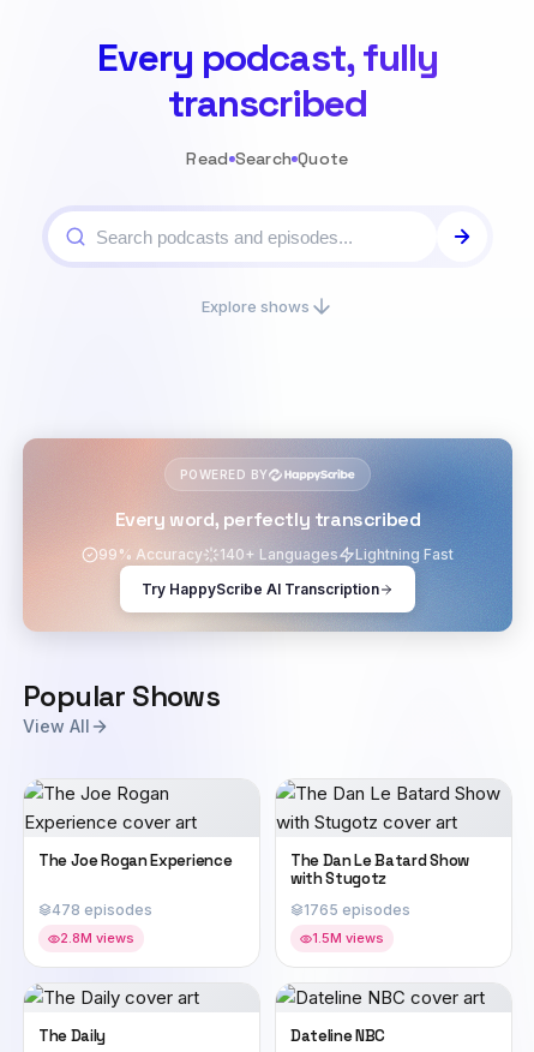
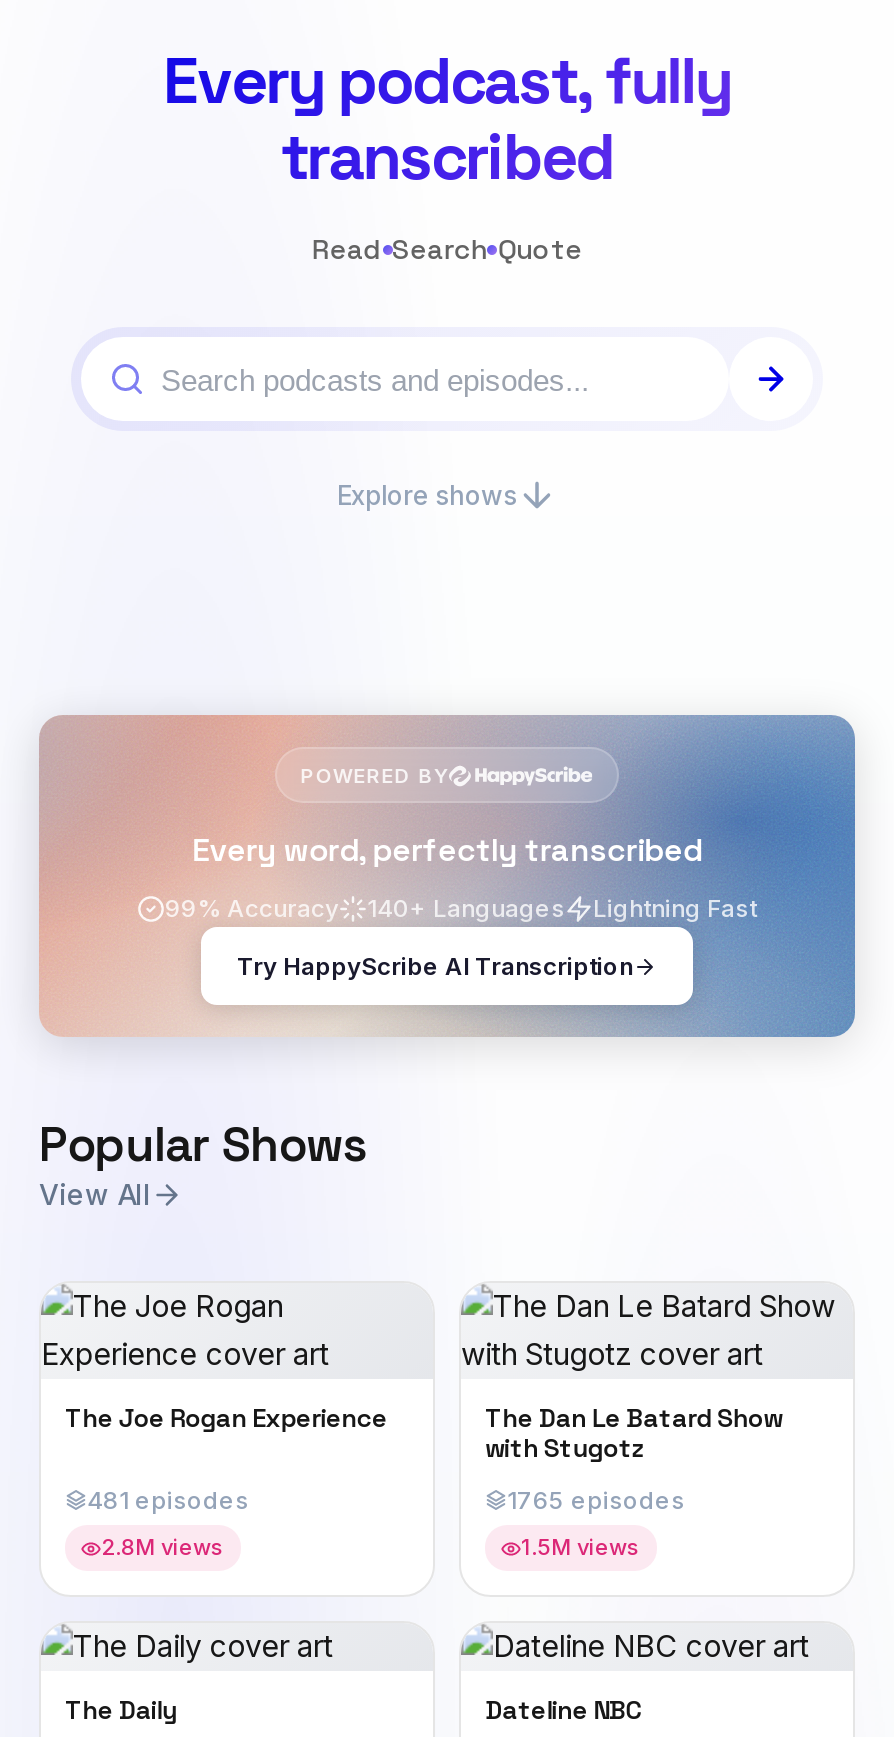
[52,901,152,919] 478 episodes -> [87,1485,249,1515] 481 episodes

